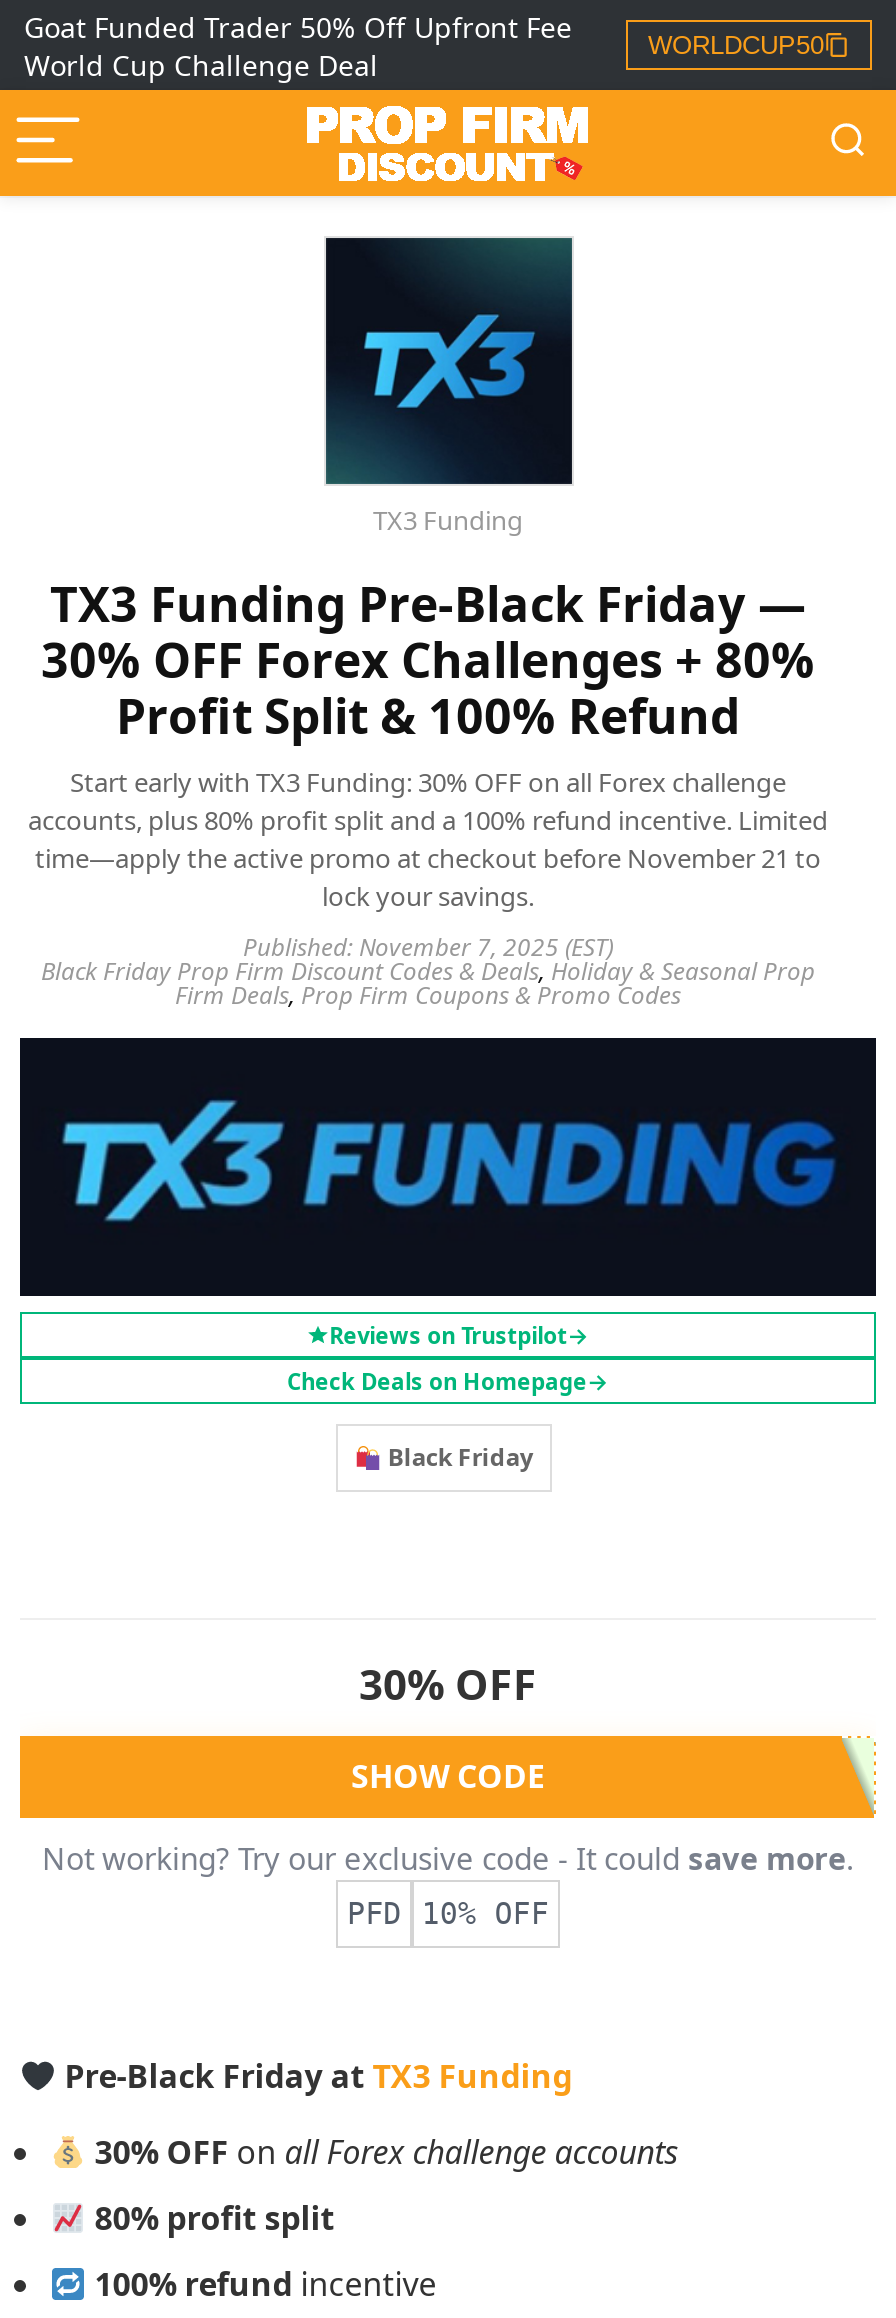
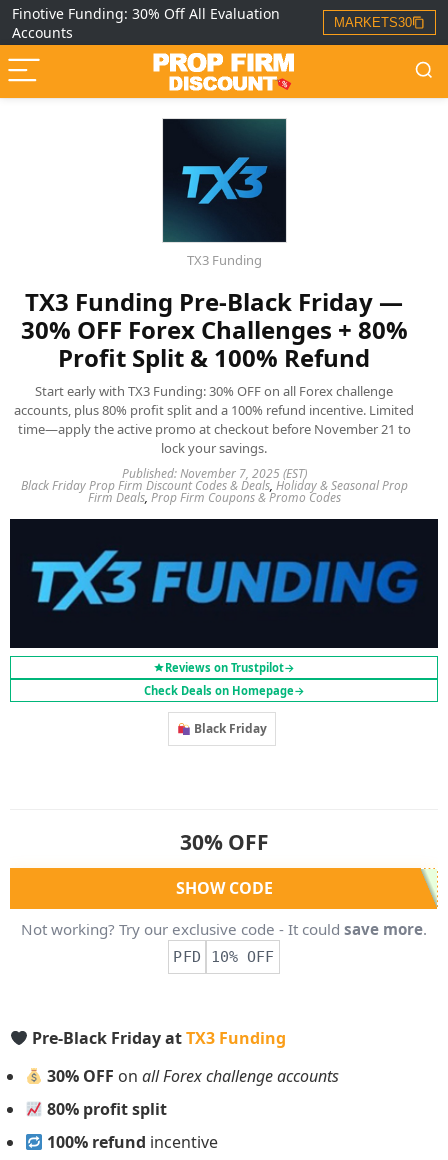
[24,7,824,83] Goat Funded Trader 50% Off Upfront Fee | World Cup Challenge Deal | WORLDCUP50 -> [12,3,412,41] Finotive Funding: 30% Off All Evaluation | Accounts | MARKETS30

